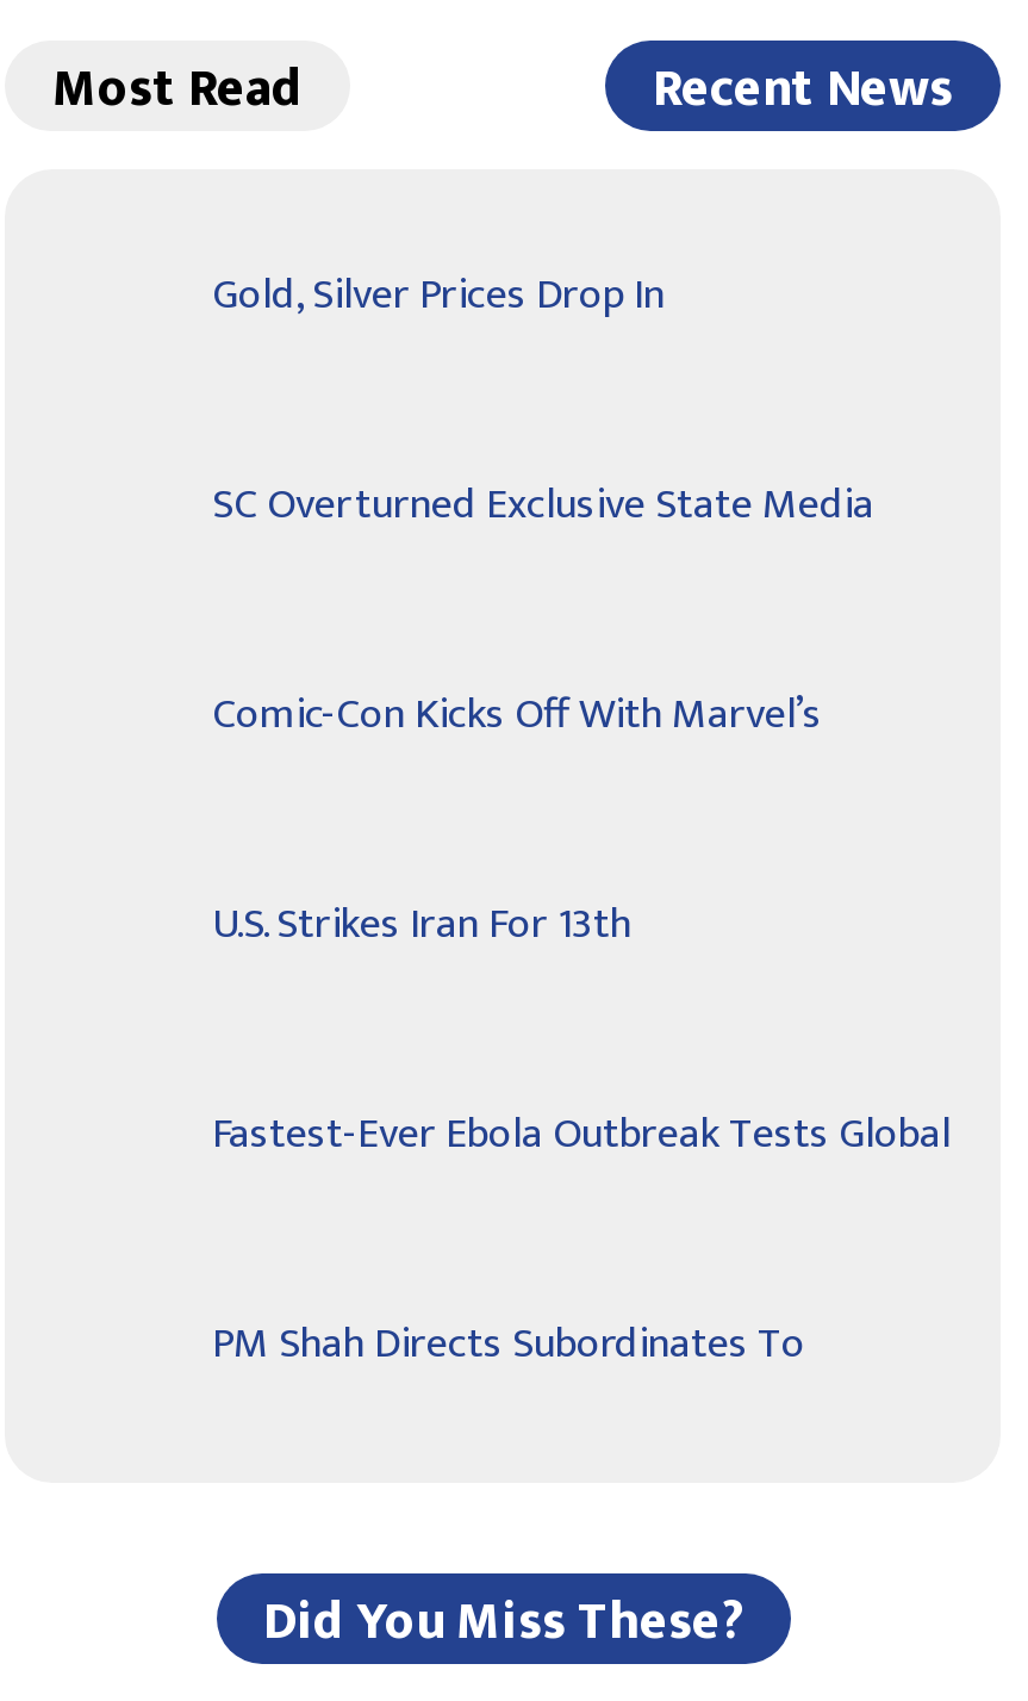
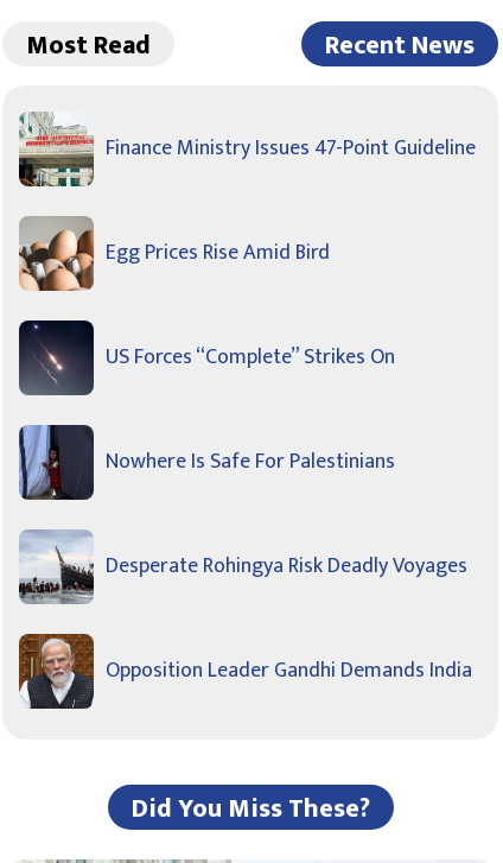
none -> [18,112,95,188] [image]
none -> [18,216,95,292] [image]
none -> [18,319,95,396] [image]
none -> [18,424,95,501] [image]
none -> [18,528,95,605] [image]
none -> [18,633,95,710] [image]
[212,259,665,331] Gold, Silver Prices Drop In -> [106,130,476,166] Finance Ministry Issues 47-Point Guideline
[212,469,874,541] SC Overturned Exclusive State Media -> [106,235,330,270] Egg Prices Rise Amid Bird
[212,679,822,750] Comic-Con Kicks Off With Marvel’s -> [106,339,395,375] US Forces “Complete” Strikes On
[212,889,631,960] U.S. Strikes Iran For 13th -> [106,444,395,479] Nowhere Is Safe For Palestinians
[212,1099,951,1170] Fastest-Ever Ebola Outbreak Tests Global -> [106,548,467,584] Desperate Rohingya Risk Deadly Voyages
[212,1308,805,1380] PM Shah Directs Subordinates To -> [106,653,472,688] Opposition Leader Gandhi Demands India

